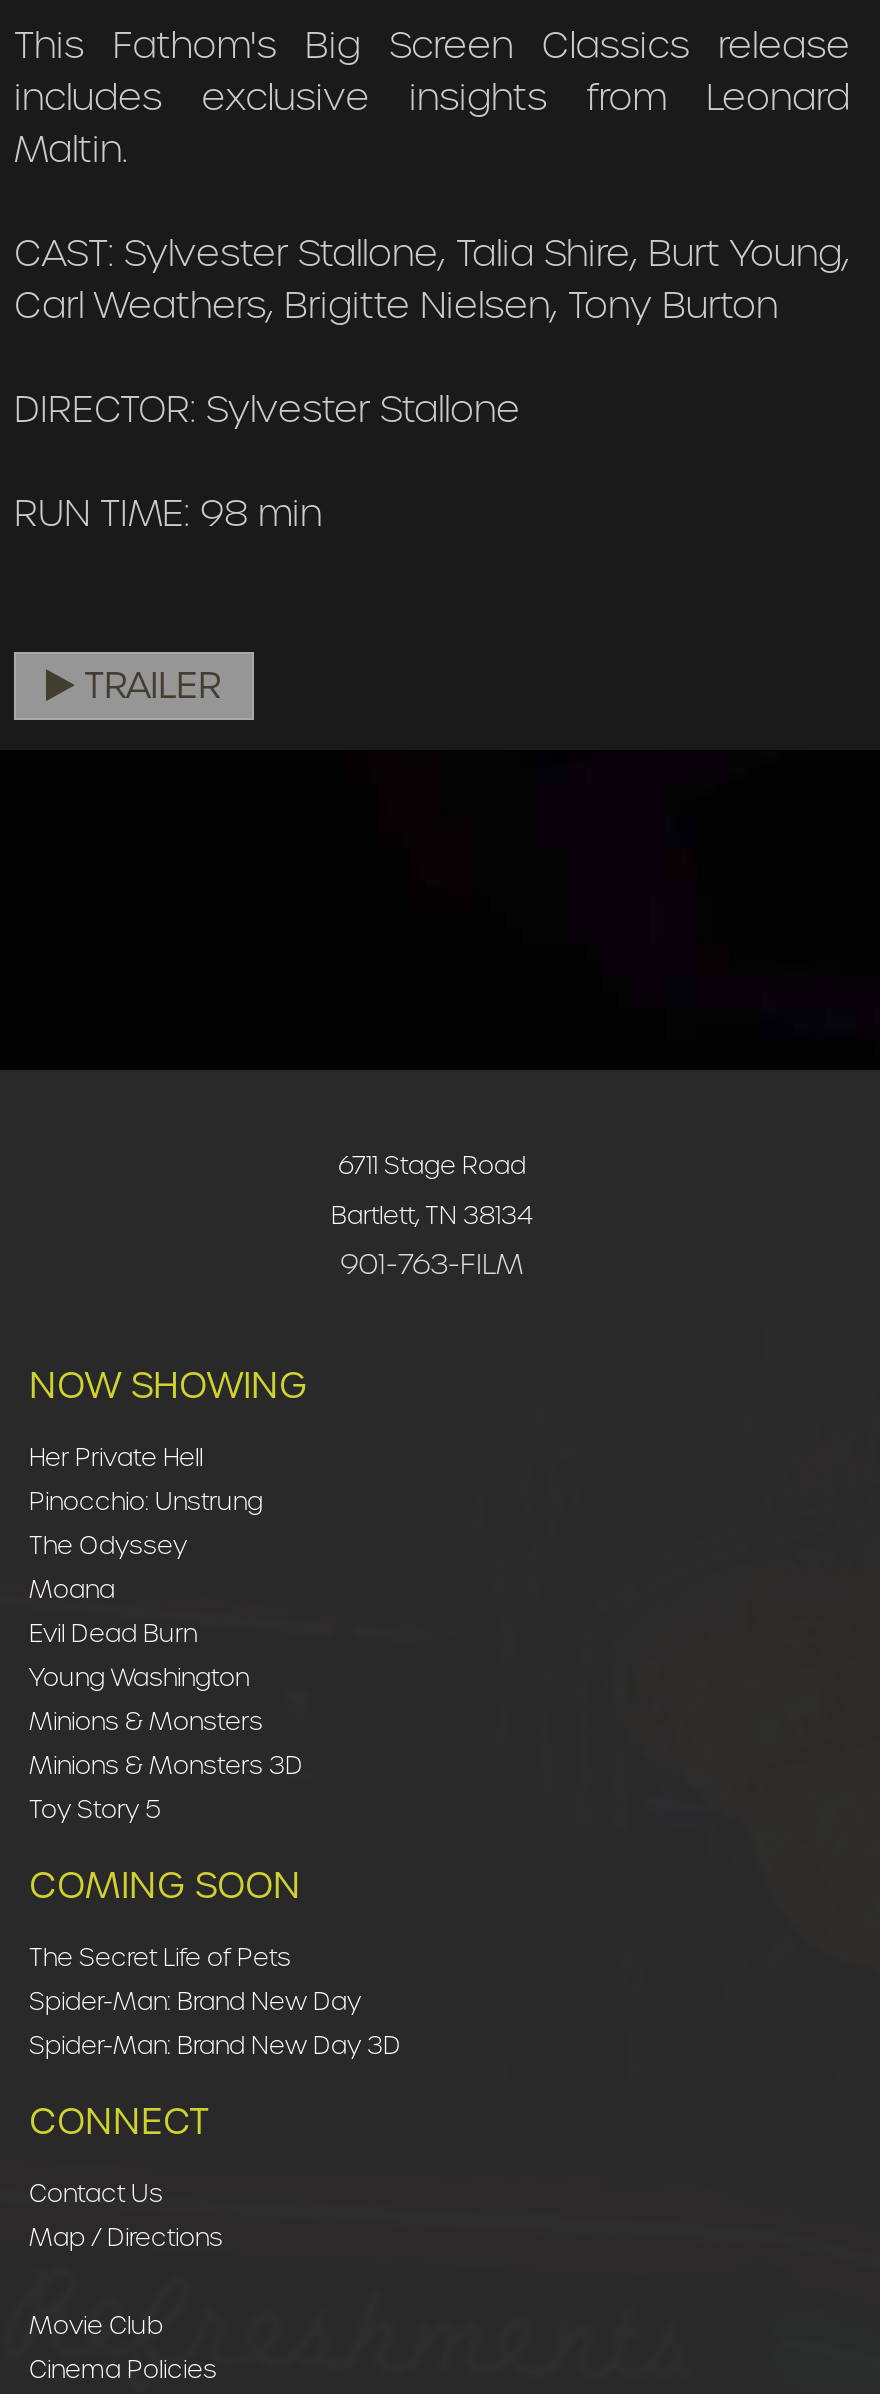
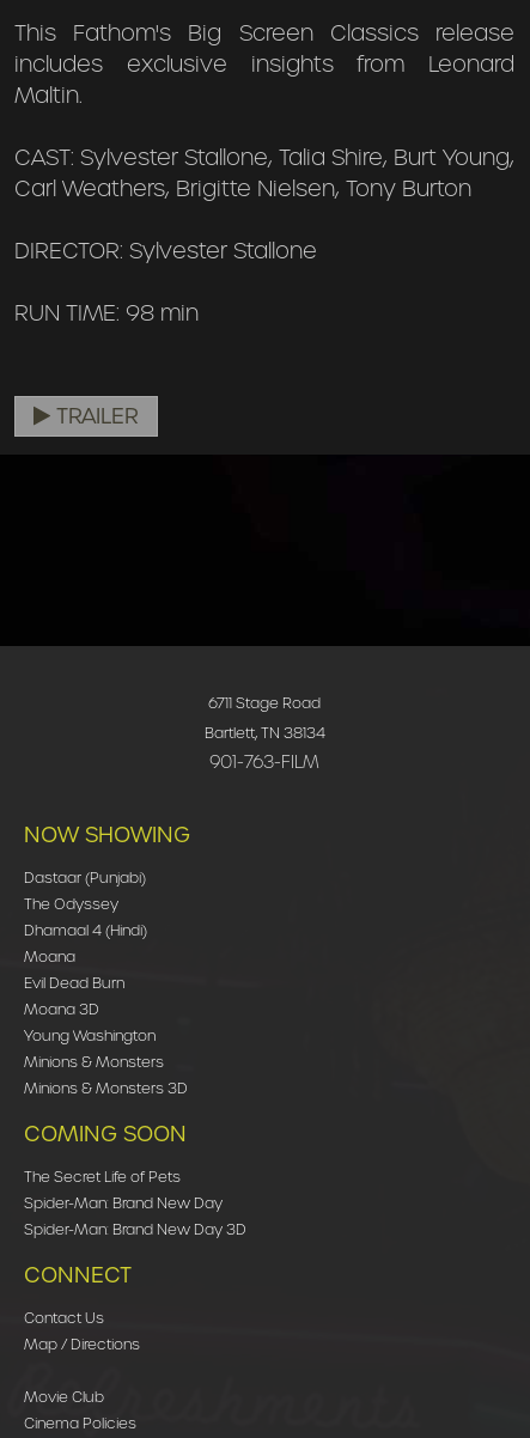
[29,1440,263,1518] Her Private Hell | Pinocchio: Unstrung -> [23,867,145,888] Dastaar (Punjabi)
moved [29,1528,187,1562] -> [23,894,118,914]: The Odyssey
none -> [23,920,147,940] Dhamaal 4 (Hindi)
none -> [23,999,99,1019] Moana 3D
moved [29,1660,303,1782] -> [23,1025,187,1098]: Young Washington | Minions & Monsters | Minions & Monsters 3D
[29,1792,161,1826] Toy Story 5 -> none

